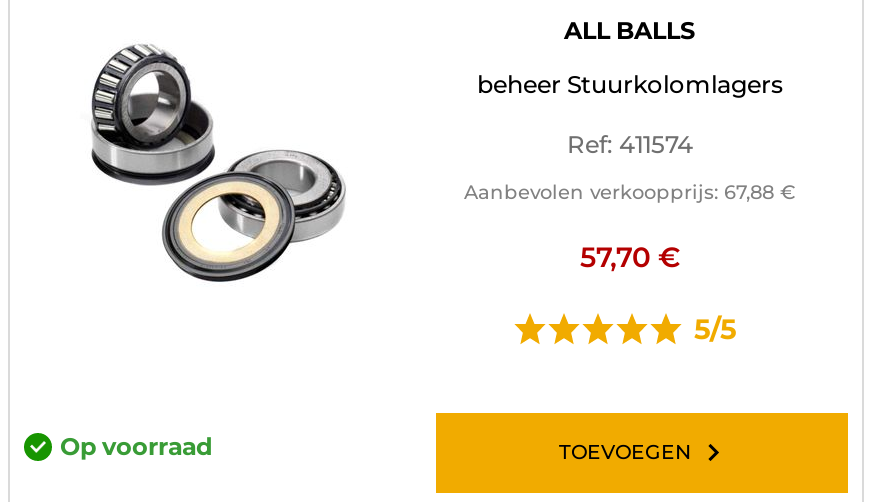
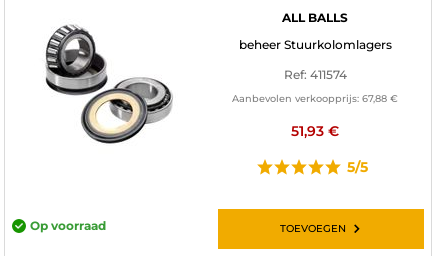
[580,241,680,273] 57,70 € -> [291,123,339,139] 51,93 €

